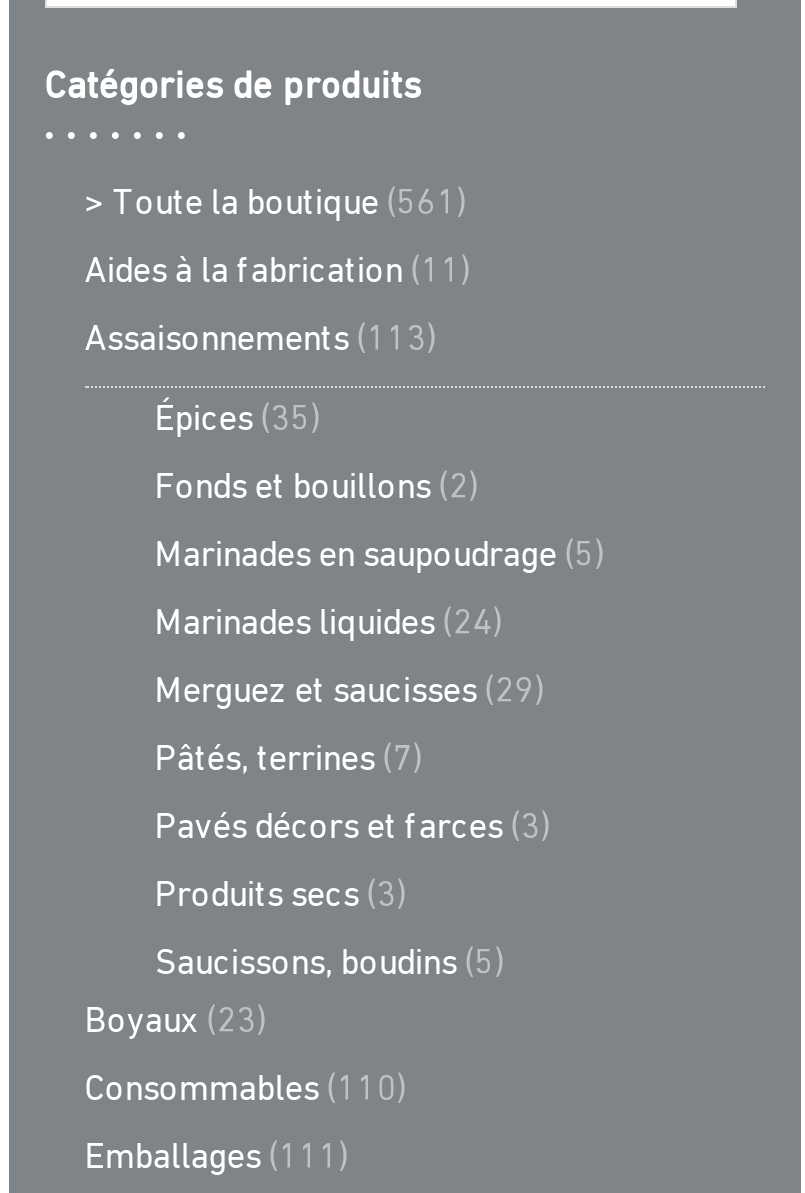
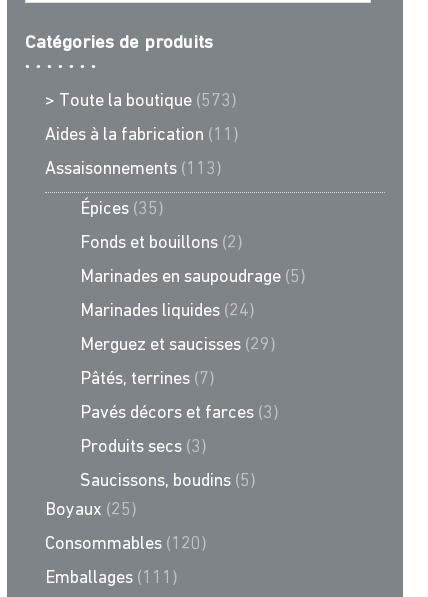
[84,187,468,225] > Toute la boutique (561) -> [45,92,237,111] > Toute la boutique (573)
[84,1005,268,1043] Boyaux (23) -> [45,501,137,520] Boyaux (25)
[84,1073,408,1111] Consommables (110) -> [45,535,207,554] Consommables (120)

